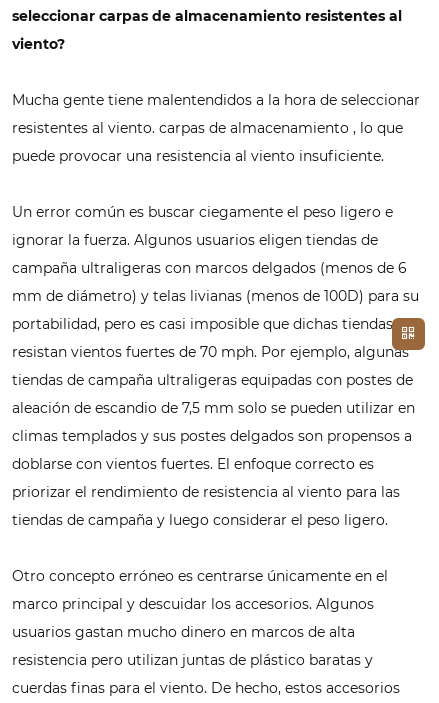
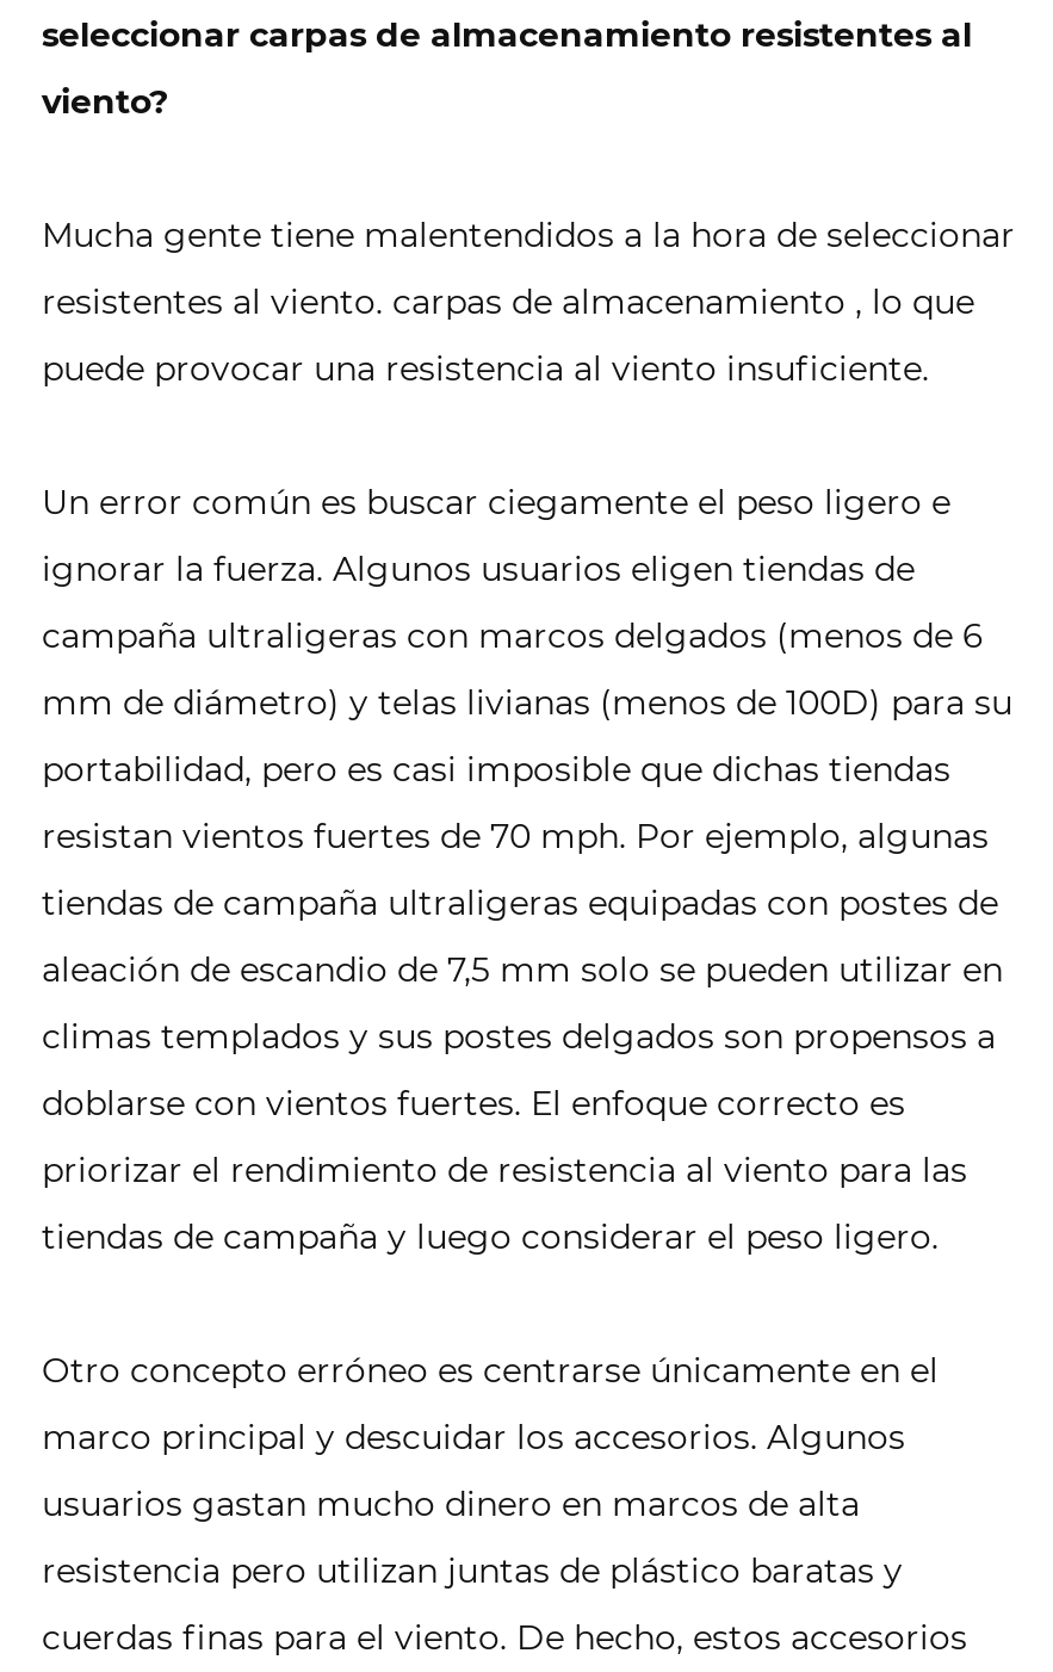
[391,317,426,351] [image] -> none

